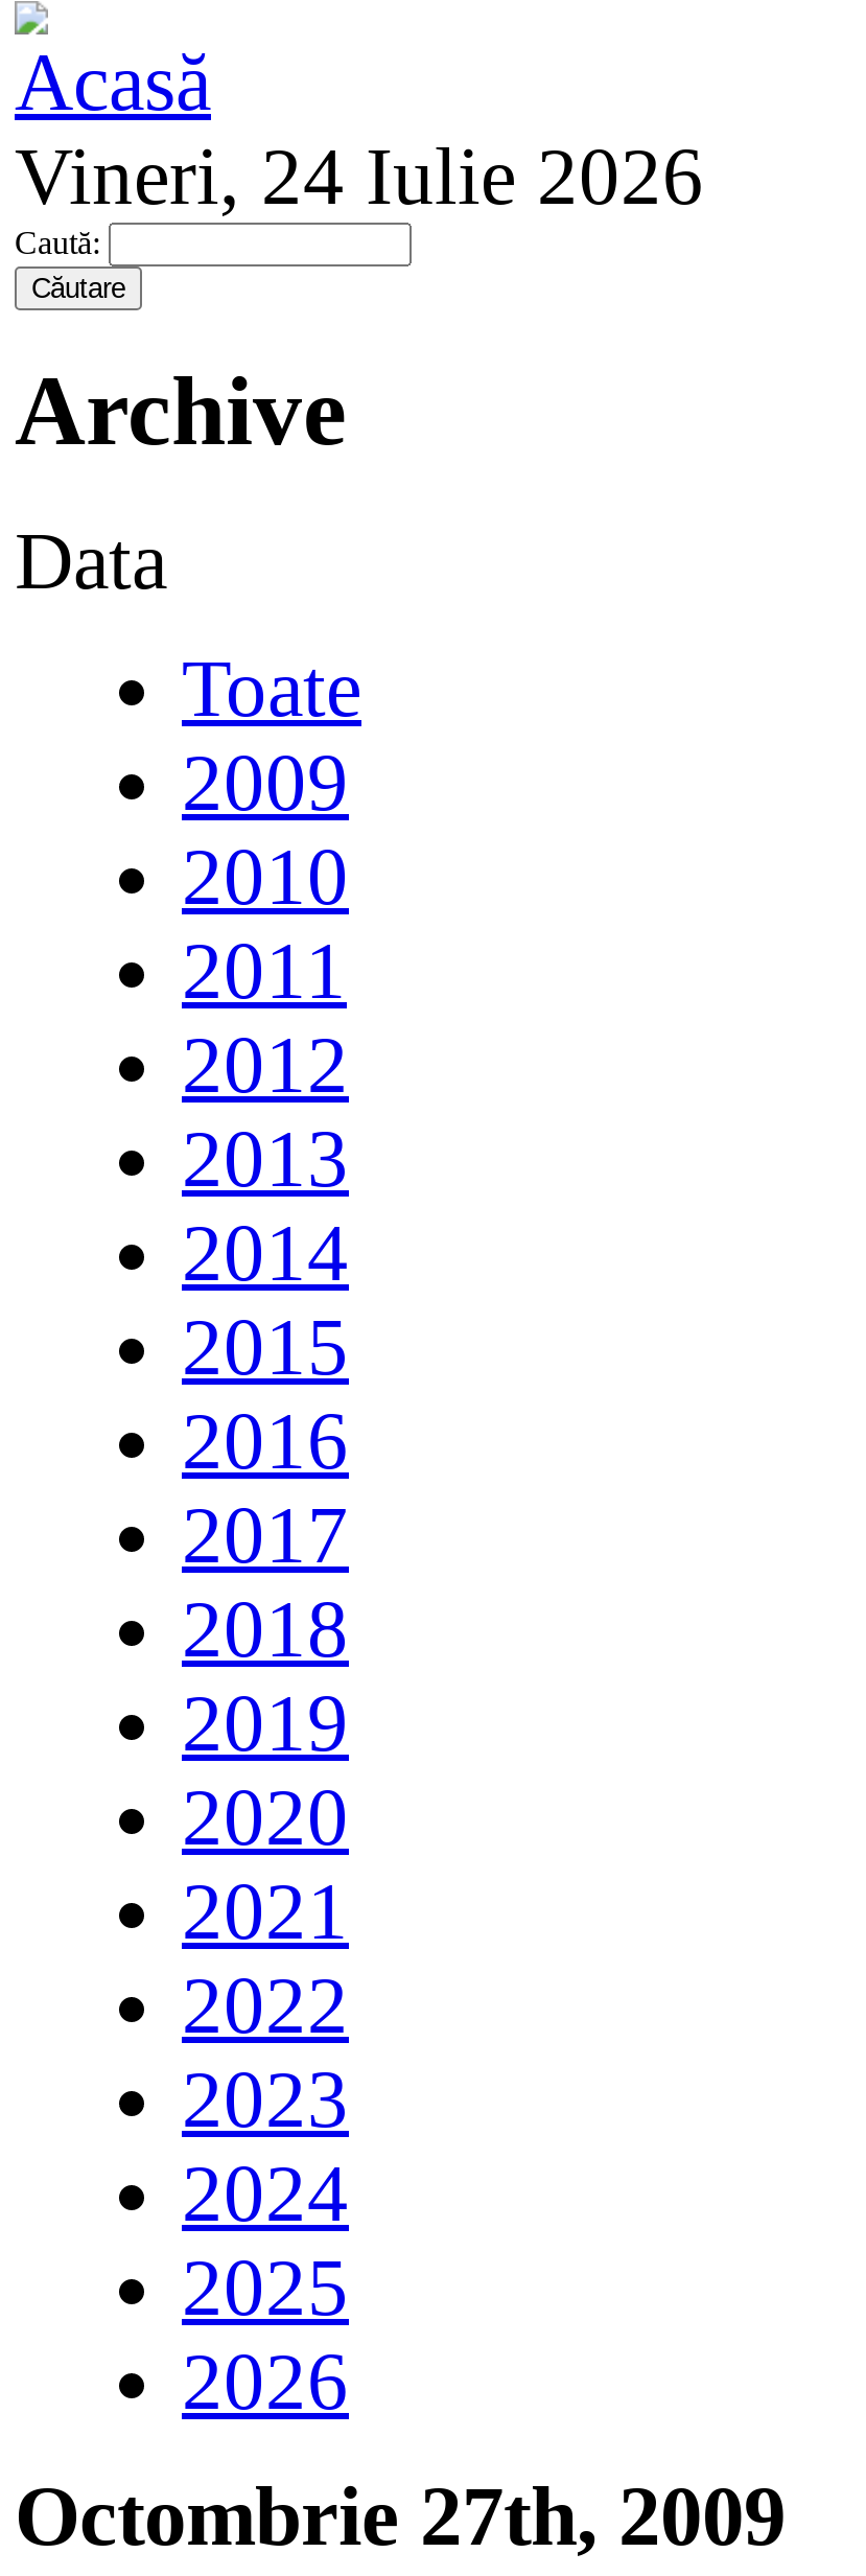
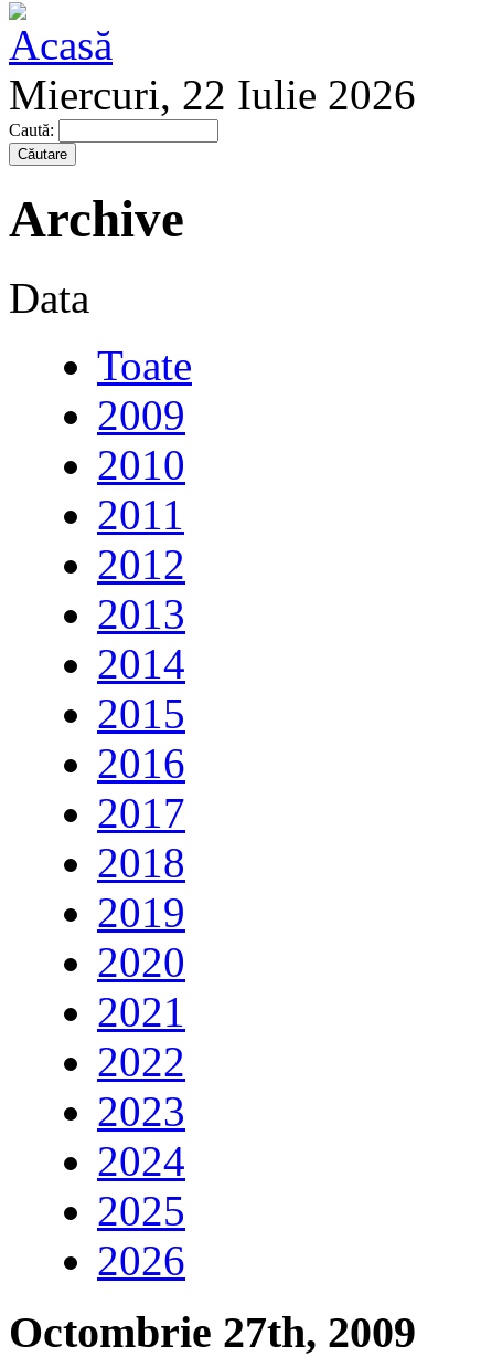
[15,131,704,221] Vineri, 24 Iulie 2026 -> [9,71,416,118] Miercuri, 22 Iulie 2026

